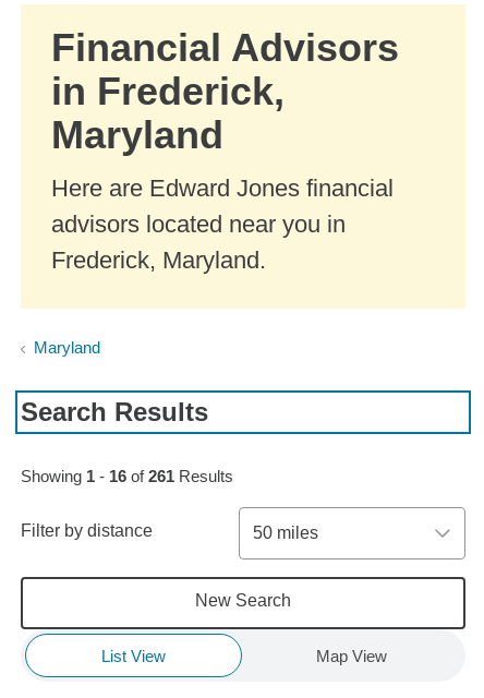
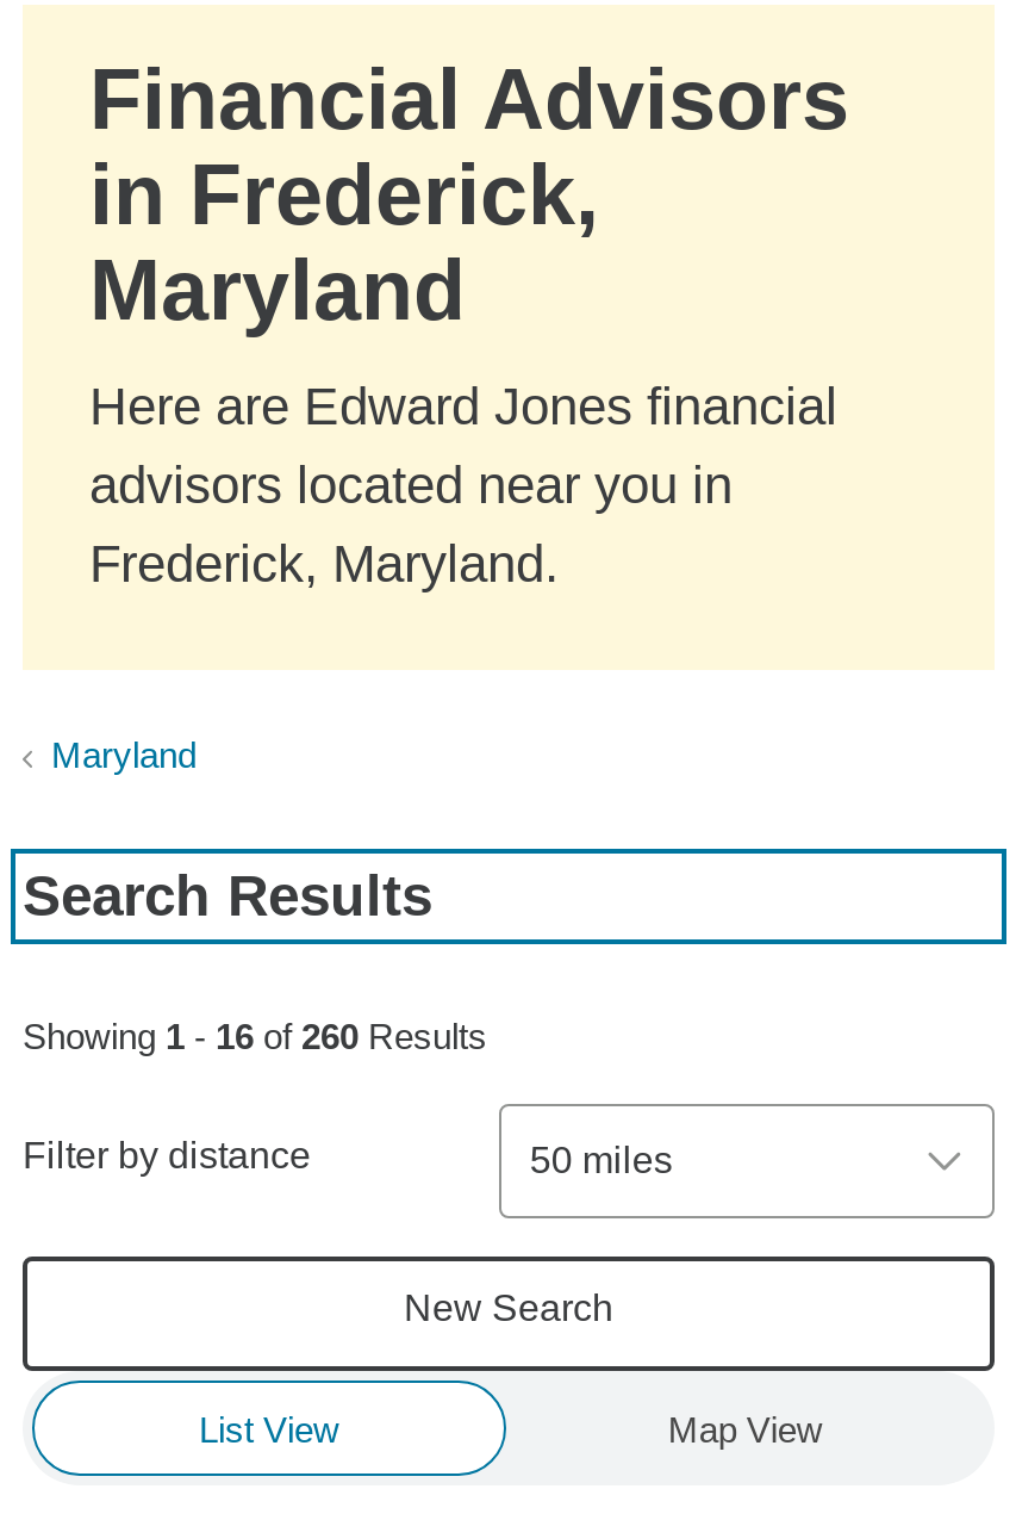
[21,467,233,485] Showing 1 - 16 of 261 Results -> [23,1016,487,1056] Showing 1 - 16 of 260 Results

